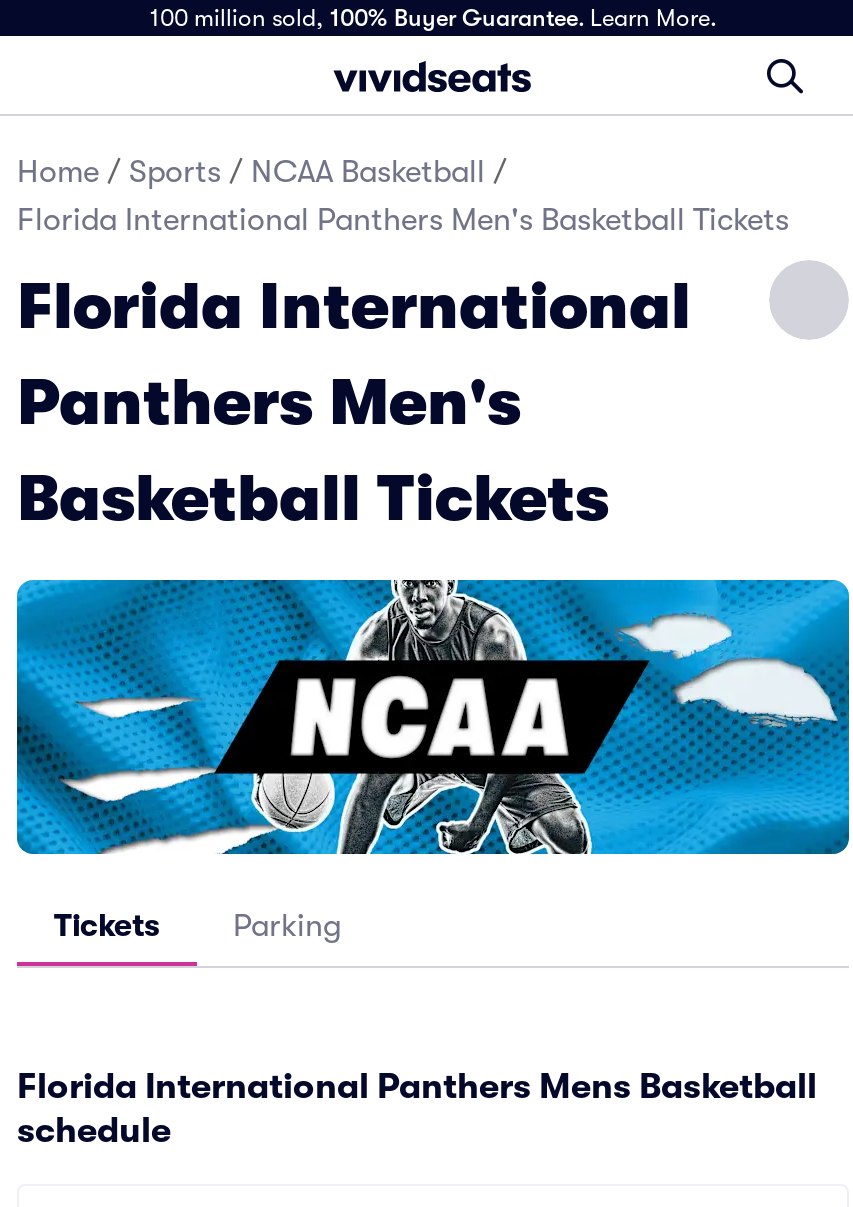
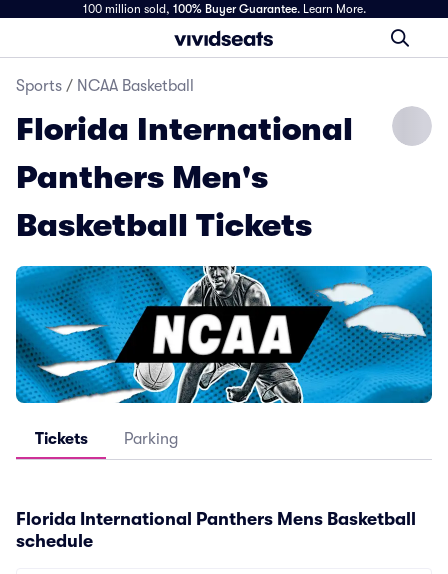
[17,154,789,238] Home / Sports / NCAA Basketball / | Florida International Panthers Men's Basketball Tickets -> [16,77,194,95] Sports / NCAA Basketball

